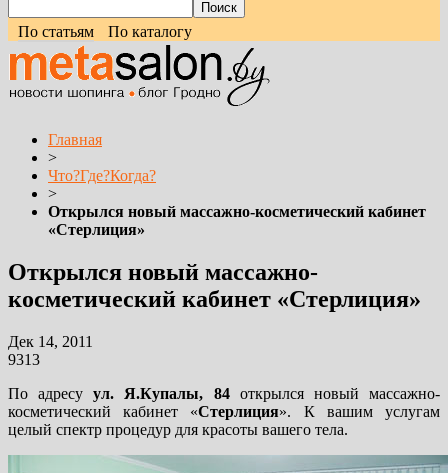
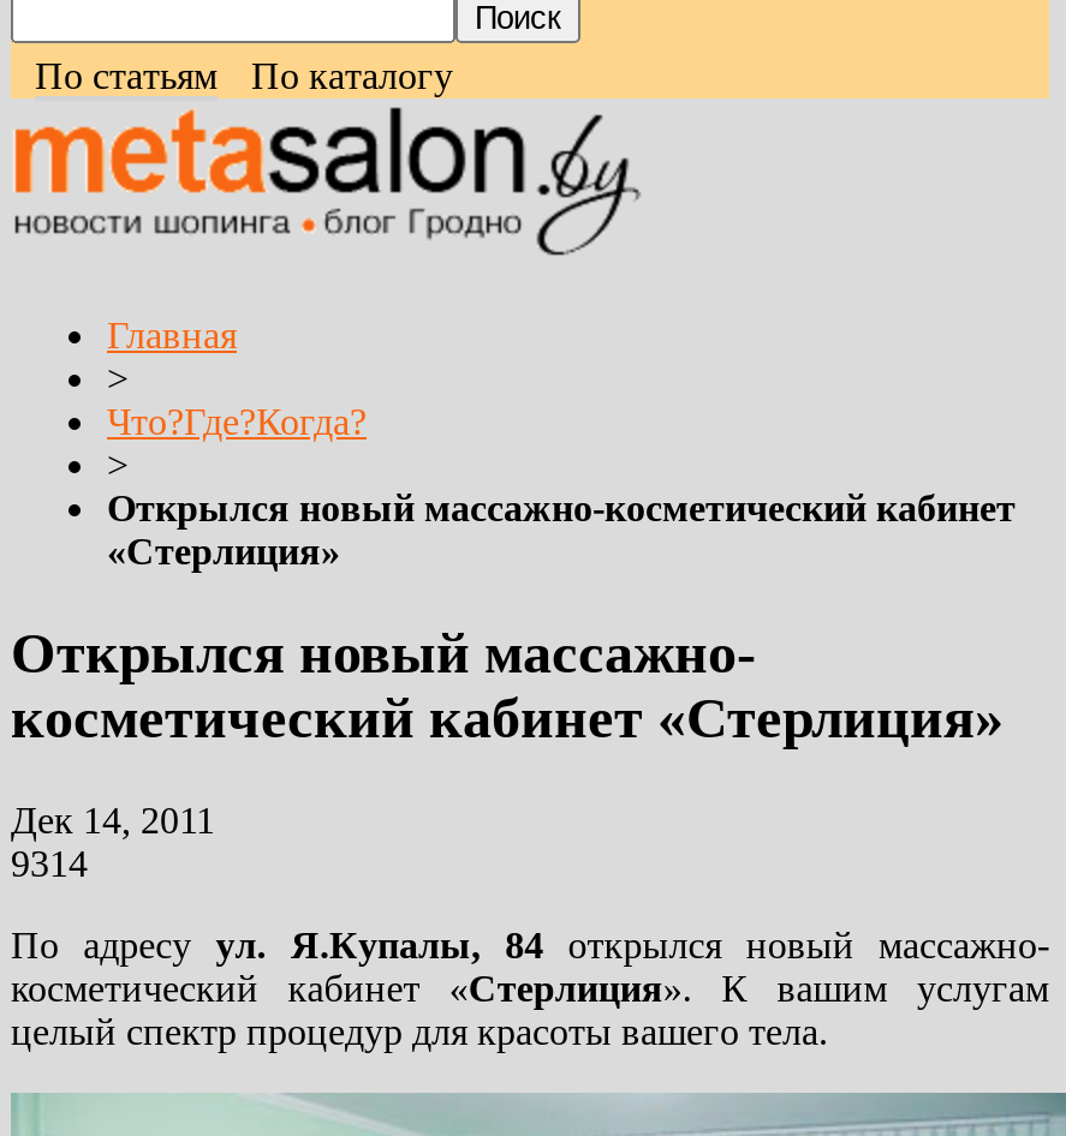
[8,351,40,368] 9313 -> [11,843,88,883] 9314

